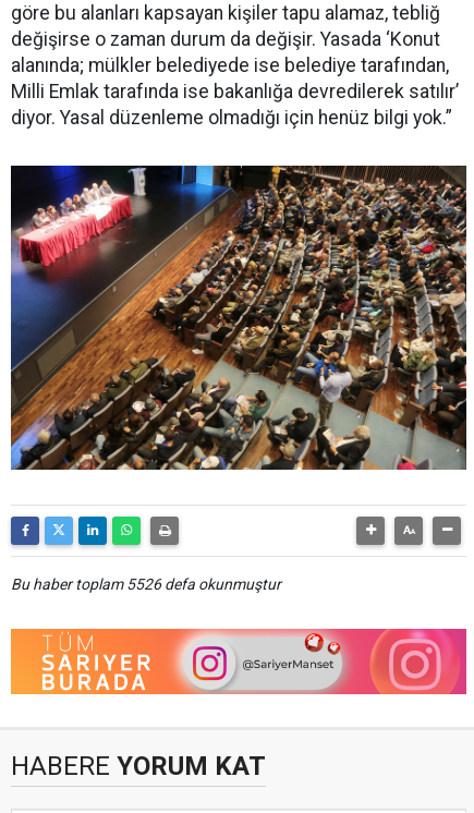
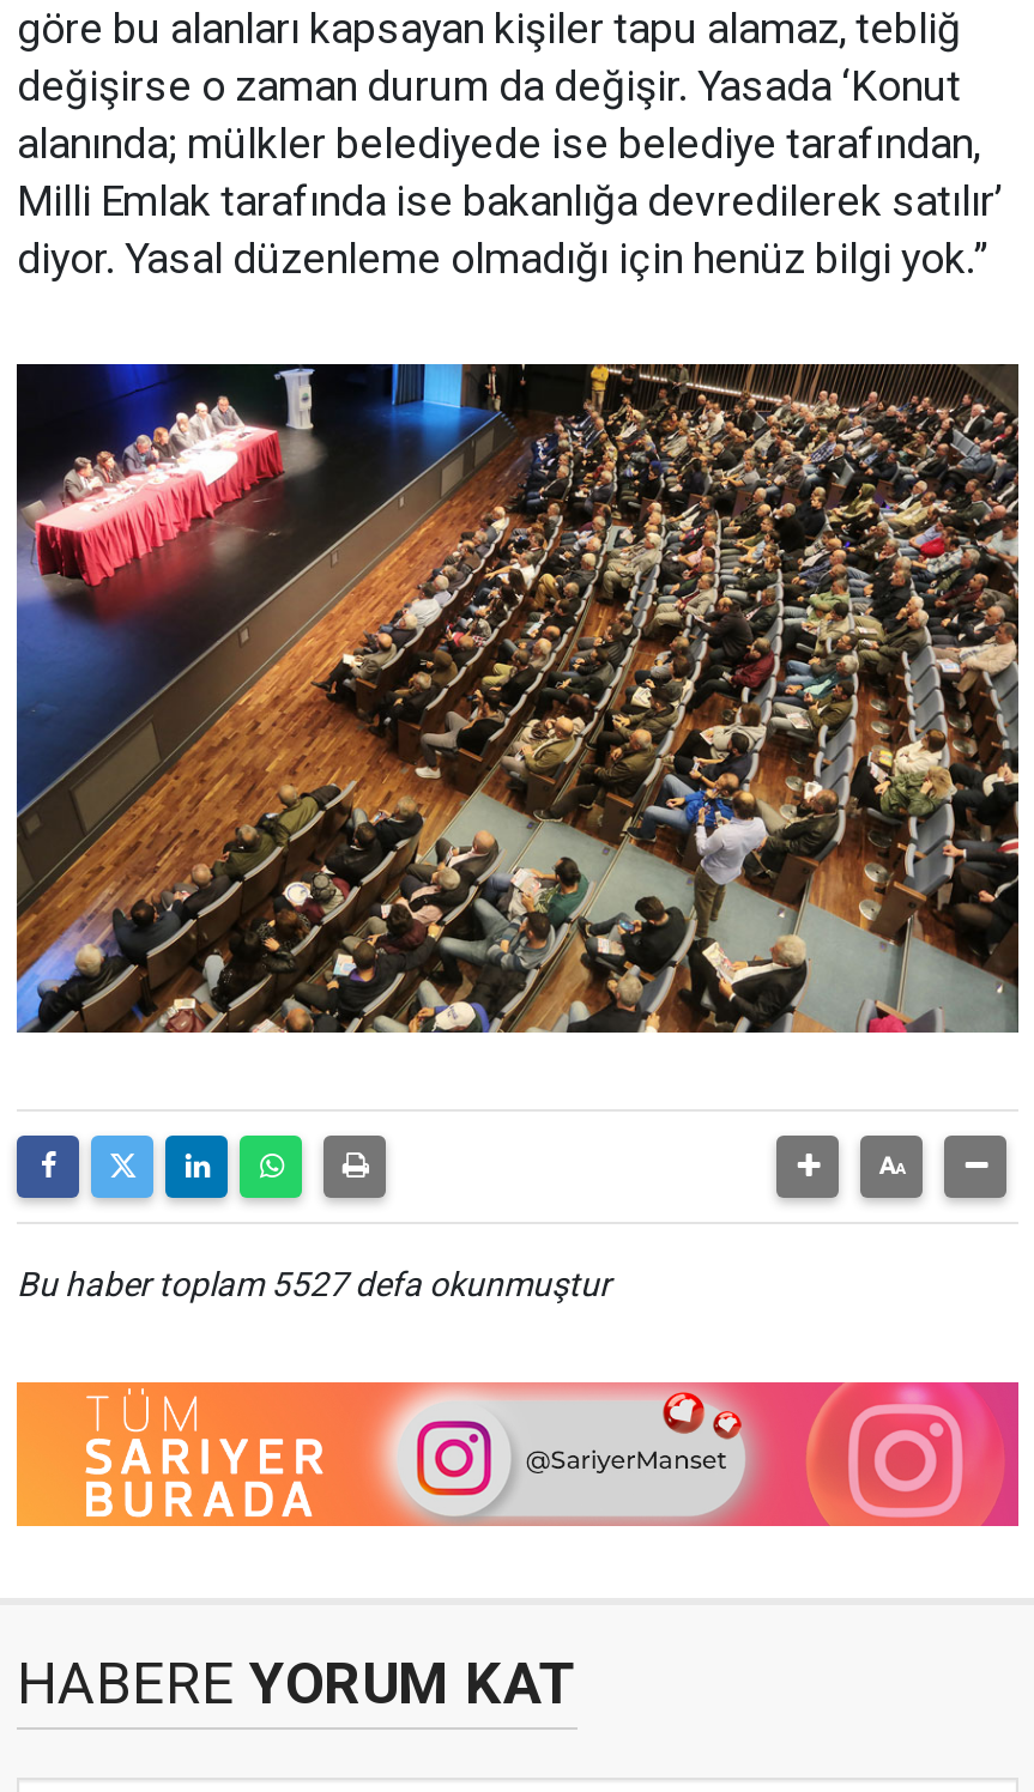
[11,575,281,593] Bu haber toplam 5526 defa okunmuştur -> [17,1264,611,1303] Bu haber toplam 5527 defa okunmuştur

